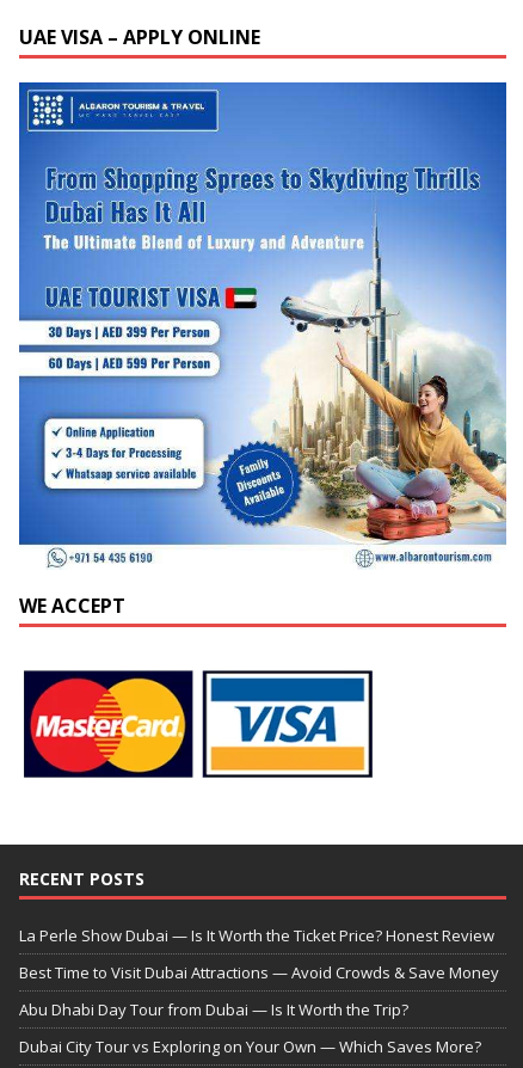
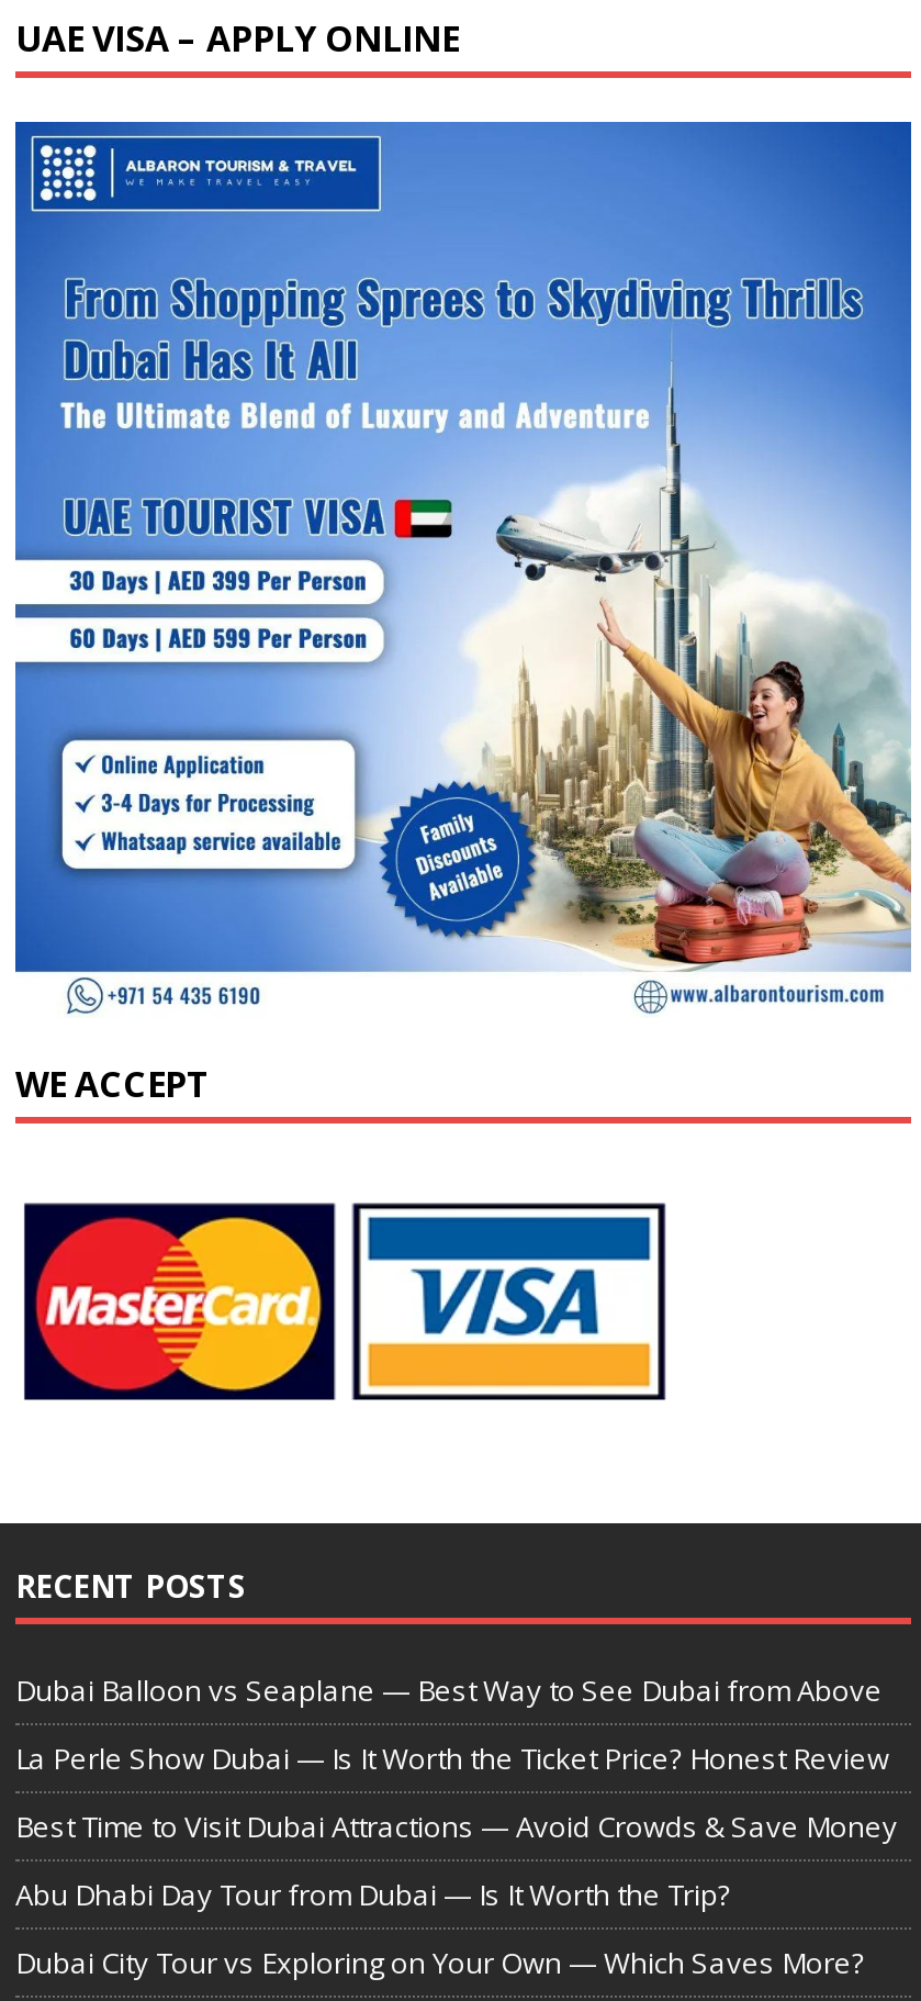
none -> [15,1670,883,1710] Dubai Balloon vs Seaplane — Best Way to See Dubai from Above

